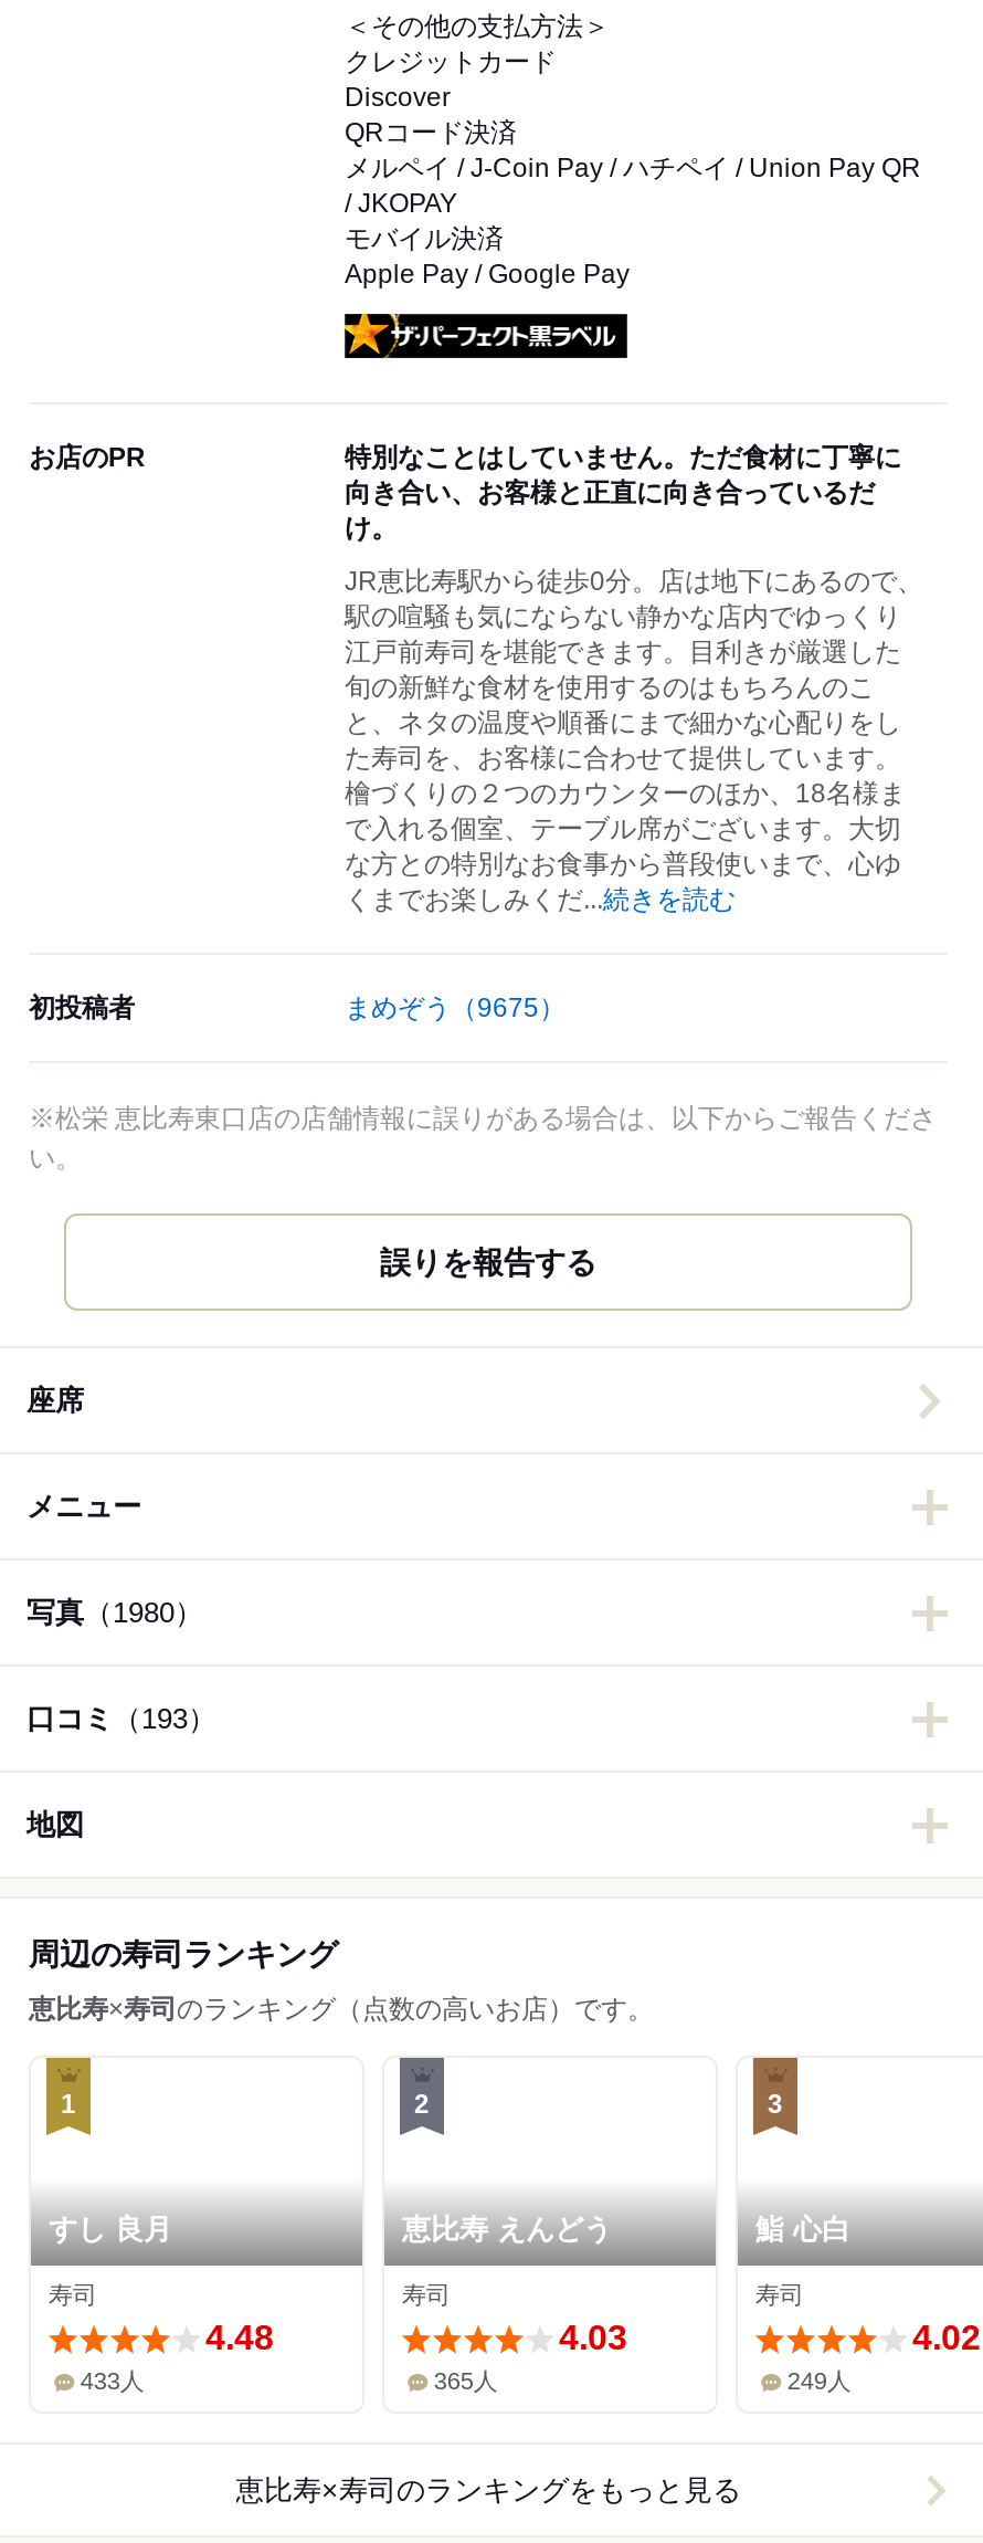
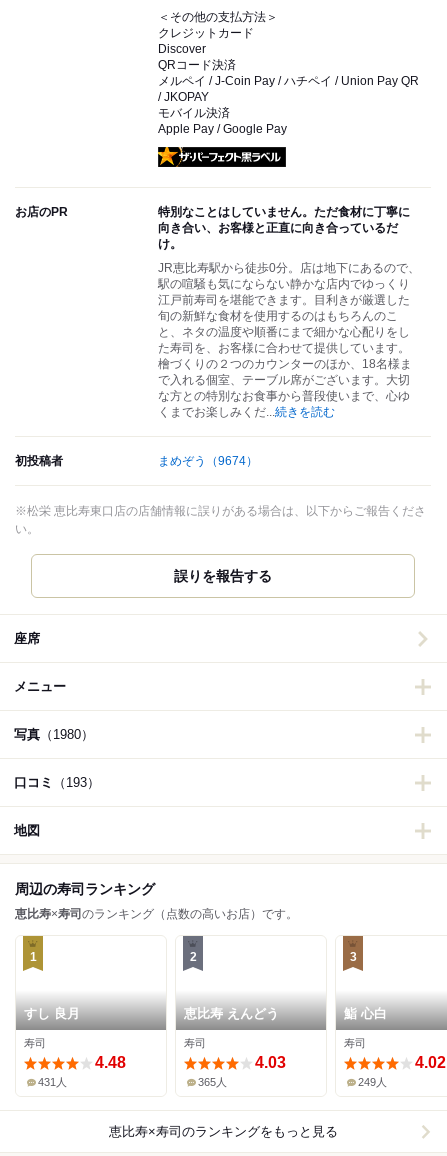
[345,993,566,1024] まめぞう（9675） -> [158,454,258,468] まめぞう（9674）
[80,2368,144,2394] 433人 -> [38,1076,67,1088] 431人

